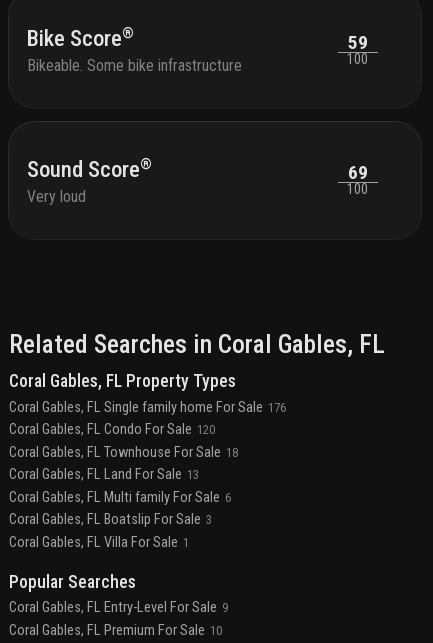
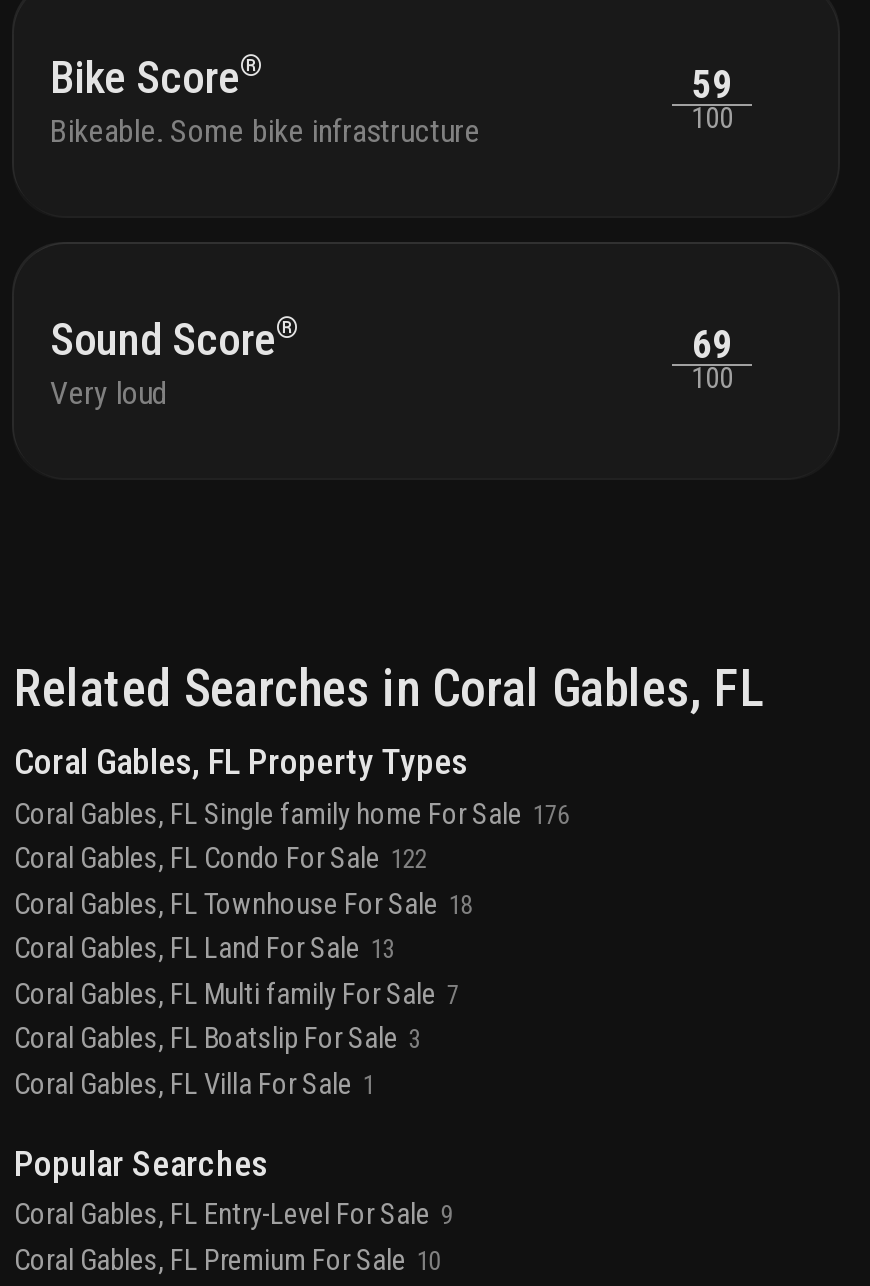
[9,421,215,438] Coral Gables, FL Condo For Sale 120 -> [14,843,427,877] Coral Gables, FL Condo For Sale 122
[9,489,231,506] Coral Gables, FL Multi family For Sale 6 -> [14,978,459,1012] Coral Gables, FL Multi family For Sale 7

